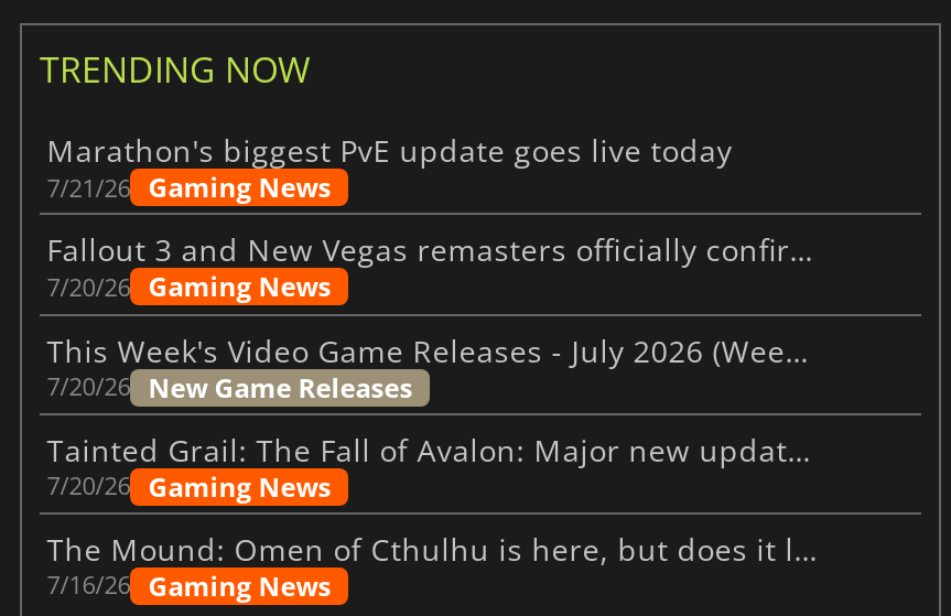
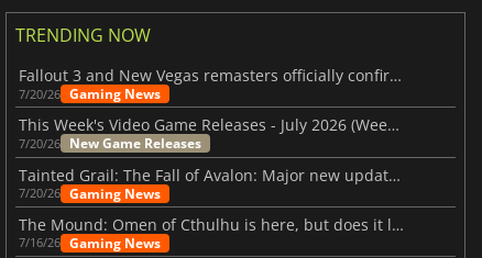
[47,129,732,207] Marathon's biggest PvE update goes live today | 7/21/26 Gaming News -> none

